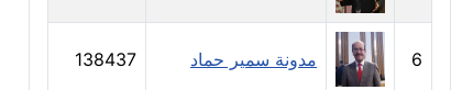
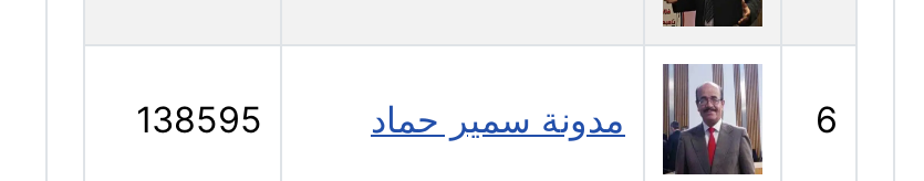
[75,49,136,71] 138437 -> [136,98,262,142] 138595

